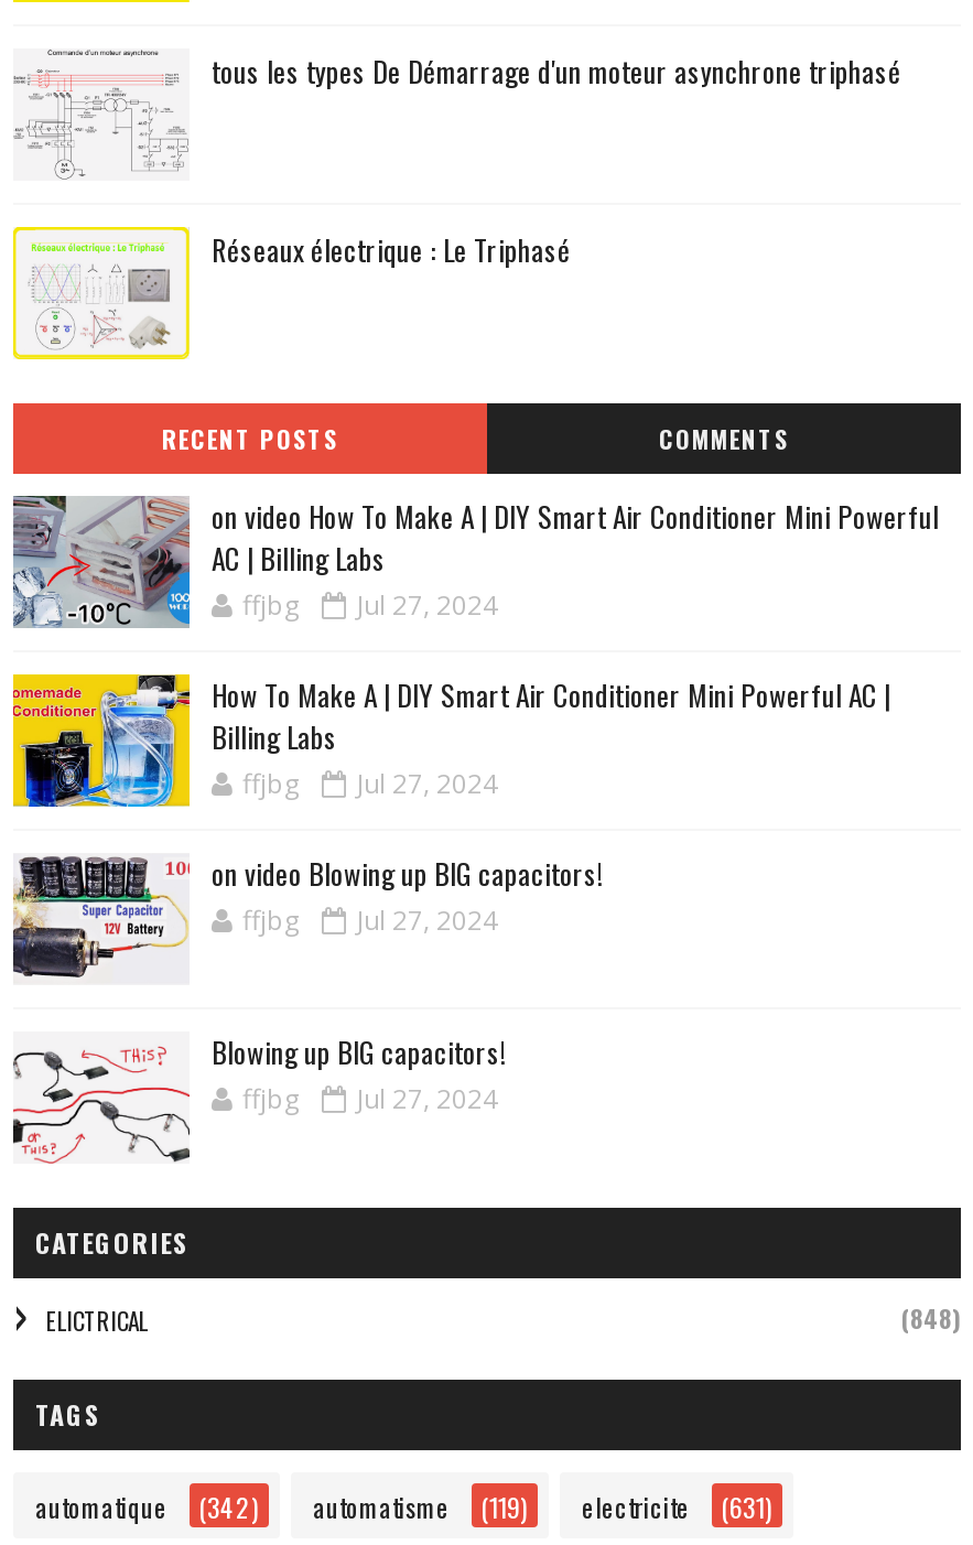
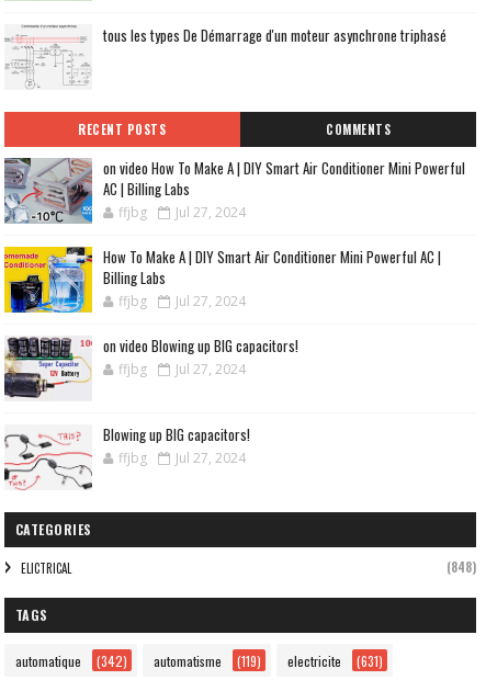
[11,225,571,361] [image] | Réseaux électrique : Le Triphasé -> none

